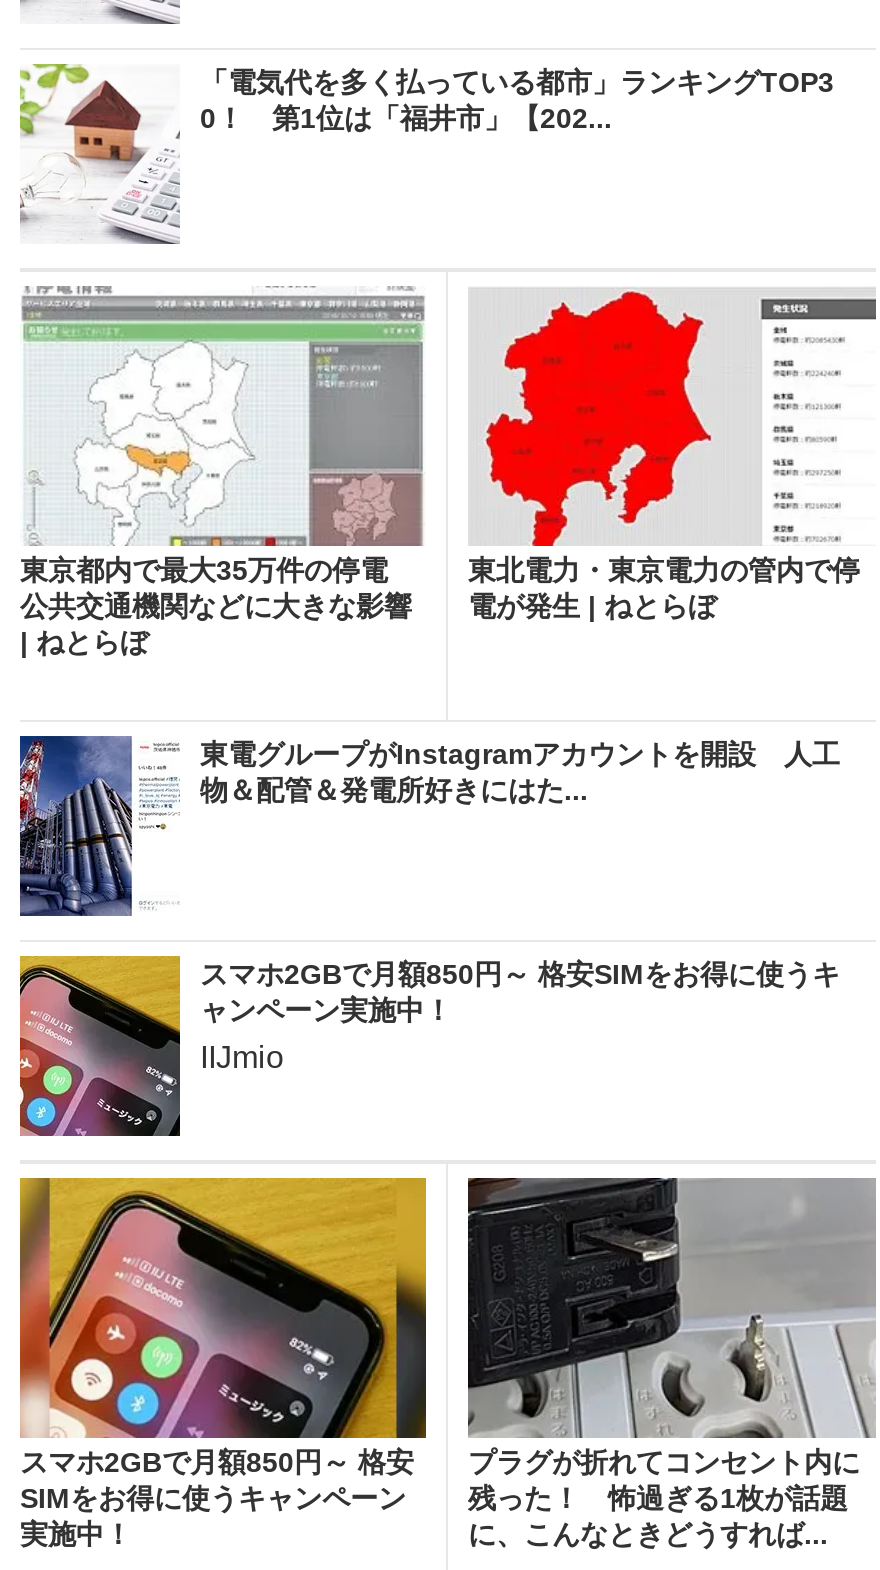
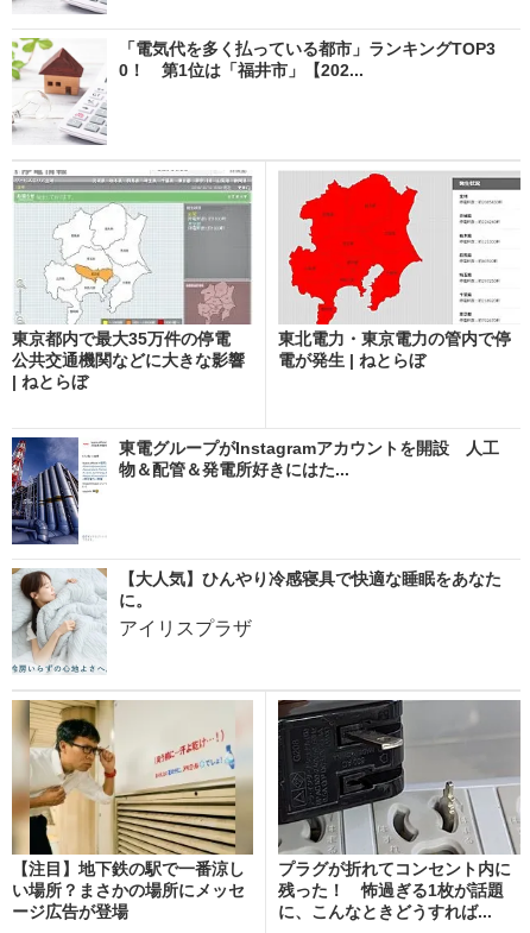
[18,954,840,1138] [image] | スマホ2GBで月額850円～ 格安SIMをお得に使うキ | ャンペーン実施中！ | IIJmio -> [12,568,501,675] [image] | 【大人気】ひんやり冷感寝具で快適な睡眠をあなた | に。 | アイリスプラザ
[20,1176,428,1550] [image] | スマホ2GBで月額850円～ 格安 | SIMをお得に使うキャンペーン | 実施中！ -> [12,699,254,921] [image] | 【注目】地下鉄の駅で一番涼し | い場所？まさかの場所にメッセ | ージ広告が登場

